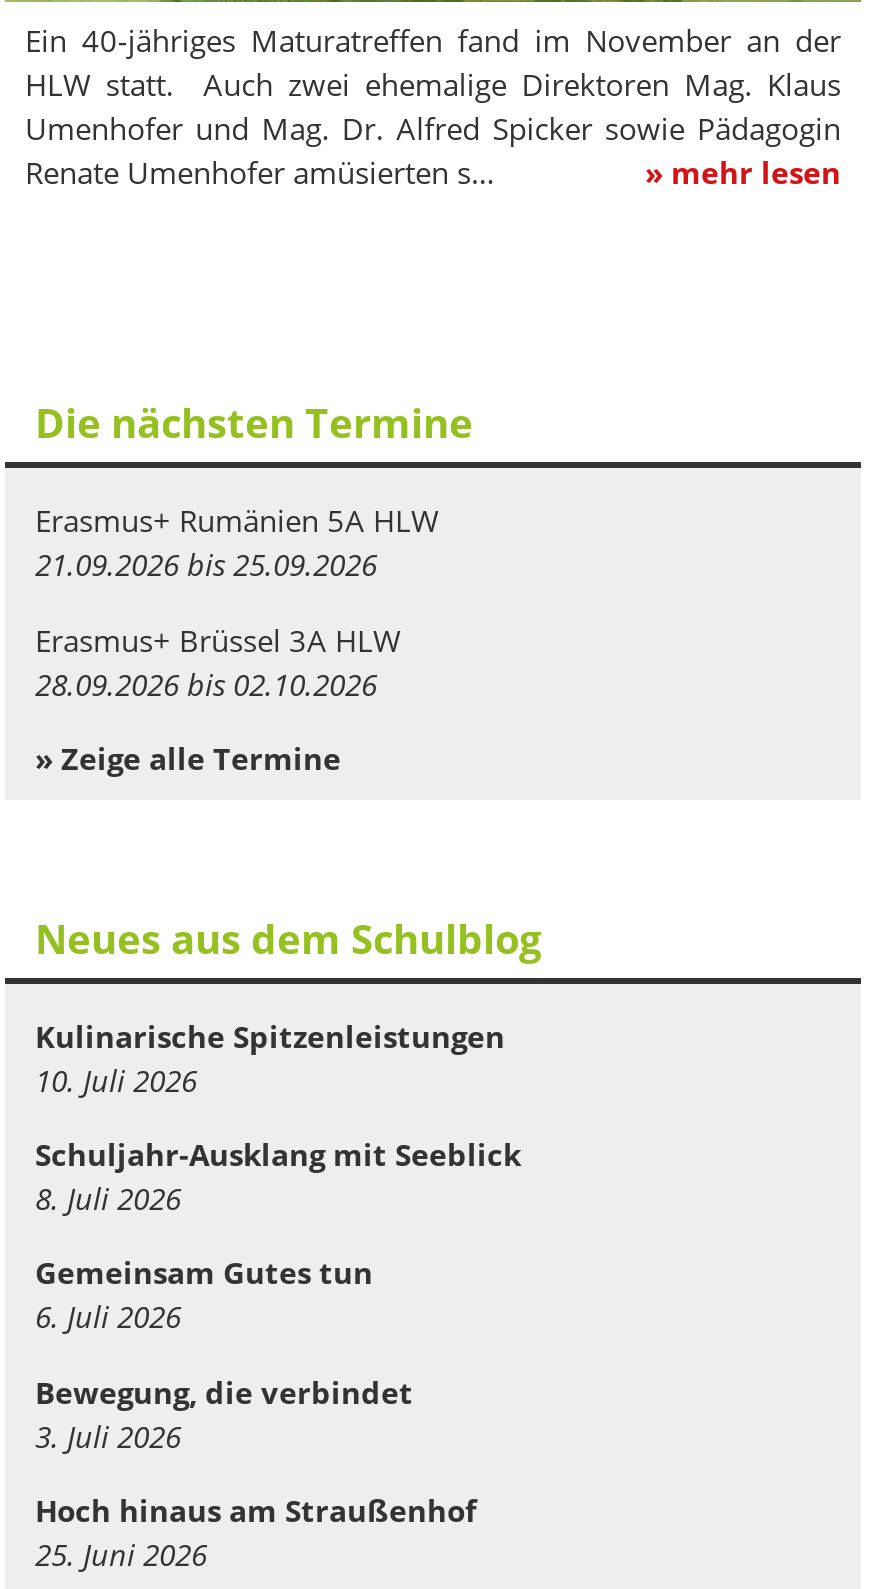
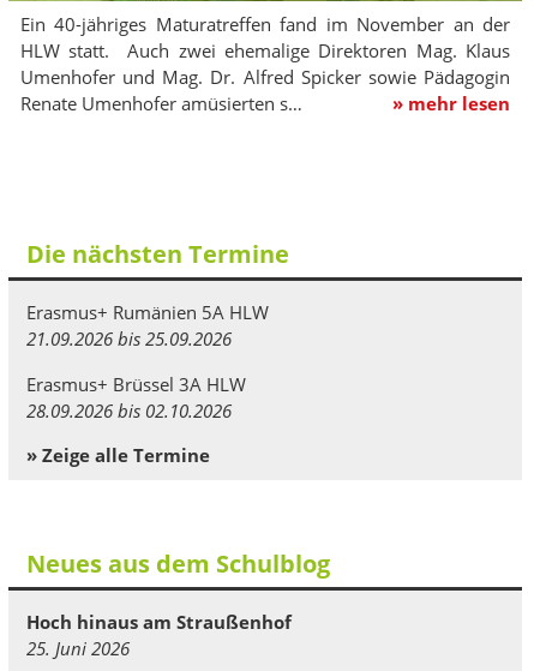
[35,1016,521,1455] Kulinarische Spitzenleistungen | 10. Juli 2026 | Schuljahr-Ausklang mit Seeblick | 8. Juli 2026 | Gemeinsam Gutes tun | 6. Juli 2026 | Bewegung, die verbindet | 3. Juli 2026 -> none

